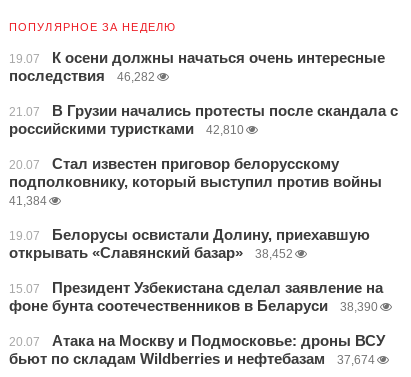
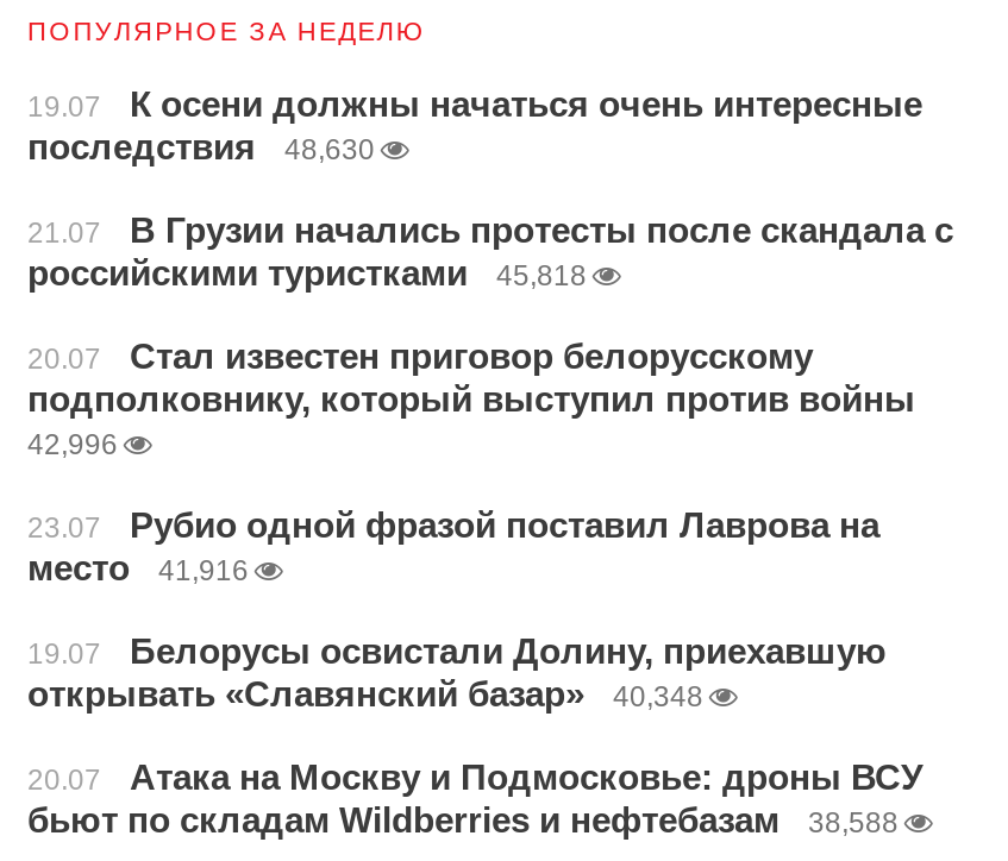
[9,67,155,84] последствия 46,282 -> [27,126,375,166] последствия 48,630
[9,120,244,137] российскими туристками 42,810 -> [27,252,587,293] российскими туристками 45,818
[9,194,47,208] 41,384 -> [27,428,879,587] 42,996 | 23.07 | Рубио одной фразой поставил Лаврова на | место | 41,916
moved [9,226,370,261] -> [27,630,887,714]: 19.07 | Белорусы освистали Долину, приехавшую | открывать «Славянский базар»
[9,247,383,314] 38,452 | 15.07 | Президент Узбекистана сделал заявление на | фоне бунта соотечественников в Беларуси | 38,390 -> [613,680,703,714] 40,348
[9,350,375,367] бьют по складам Wildberries и нефтебазам 37,674 -> [27,799,899,840] бьют по складам Wildberries и нефтебазам 38,588

